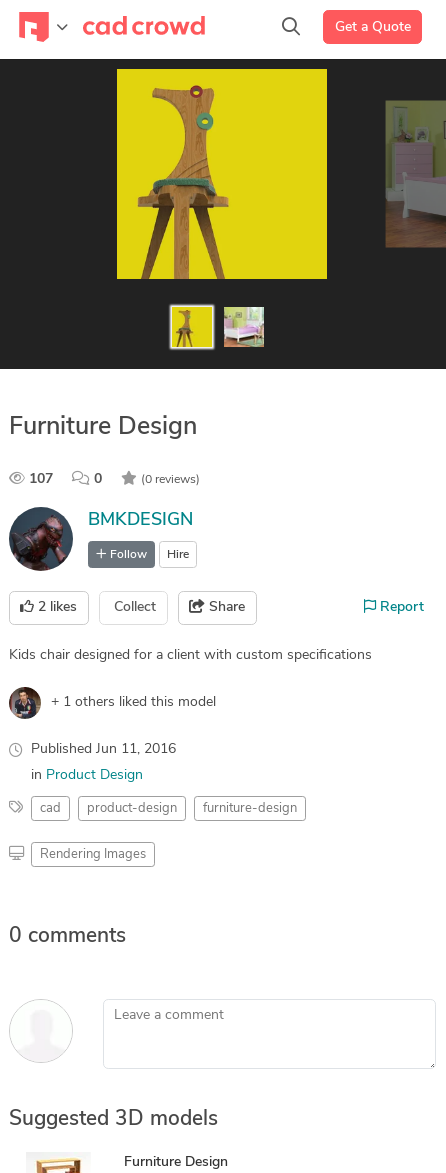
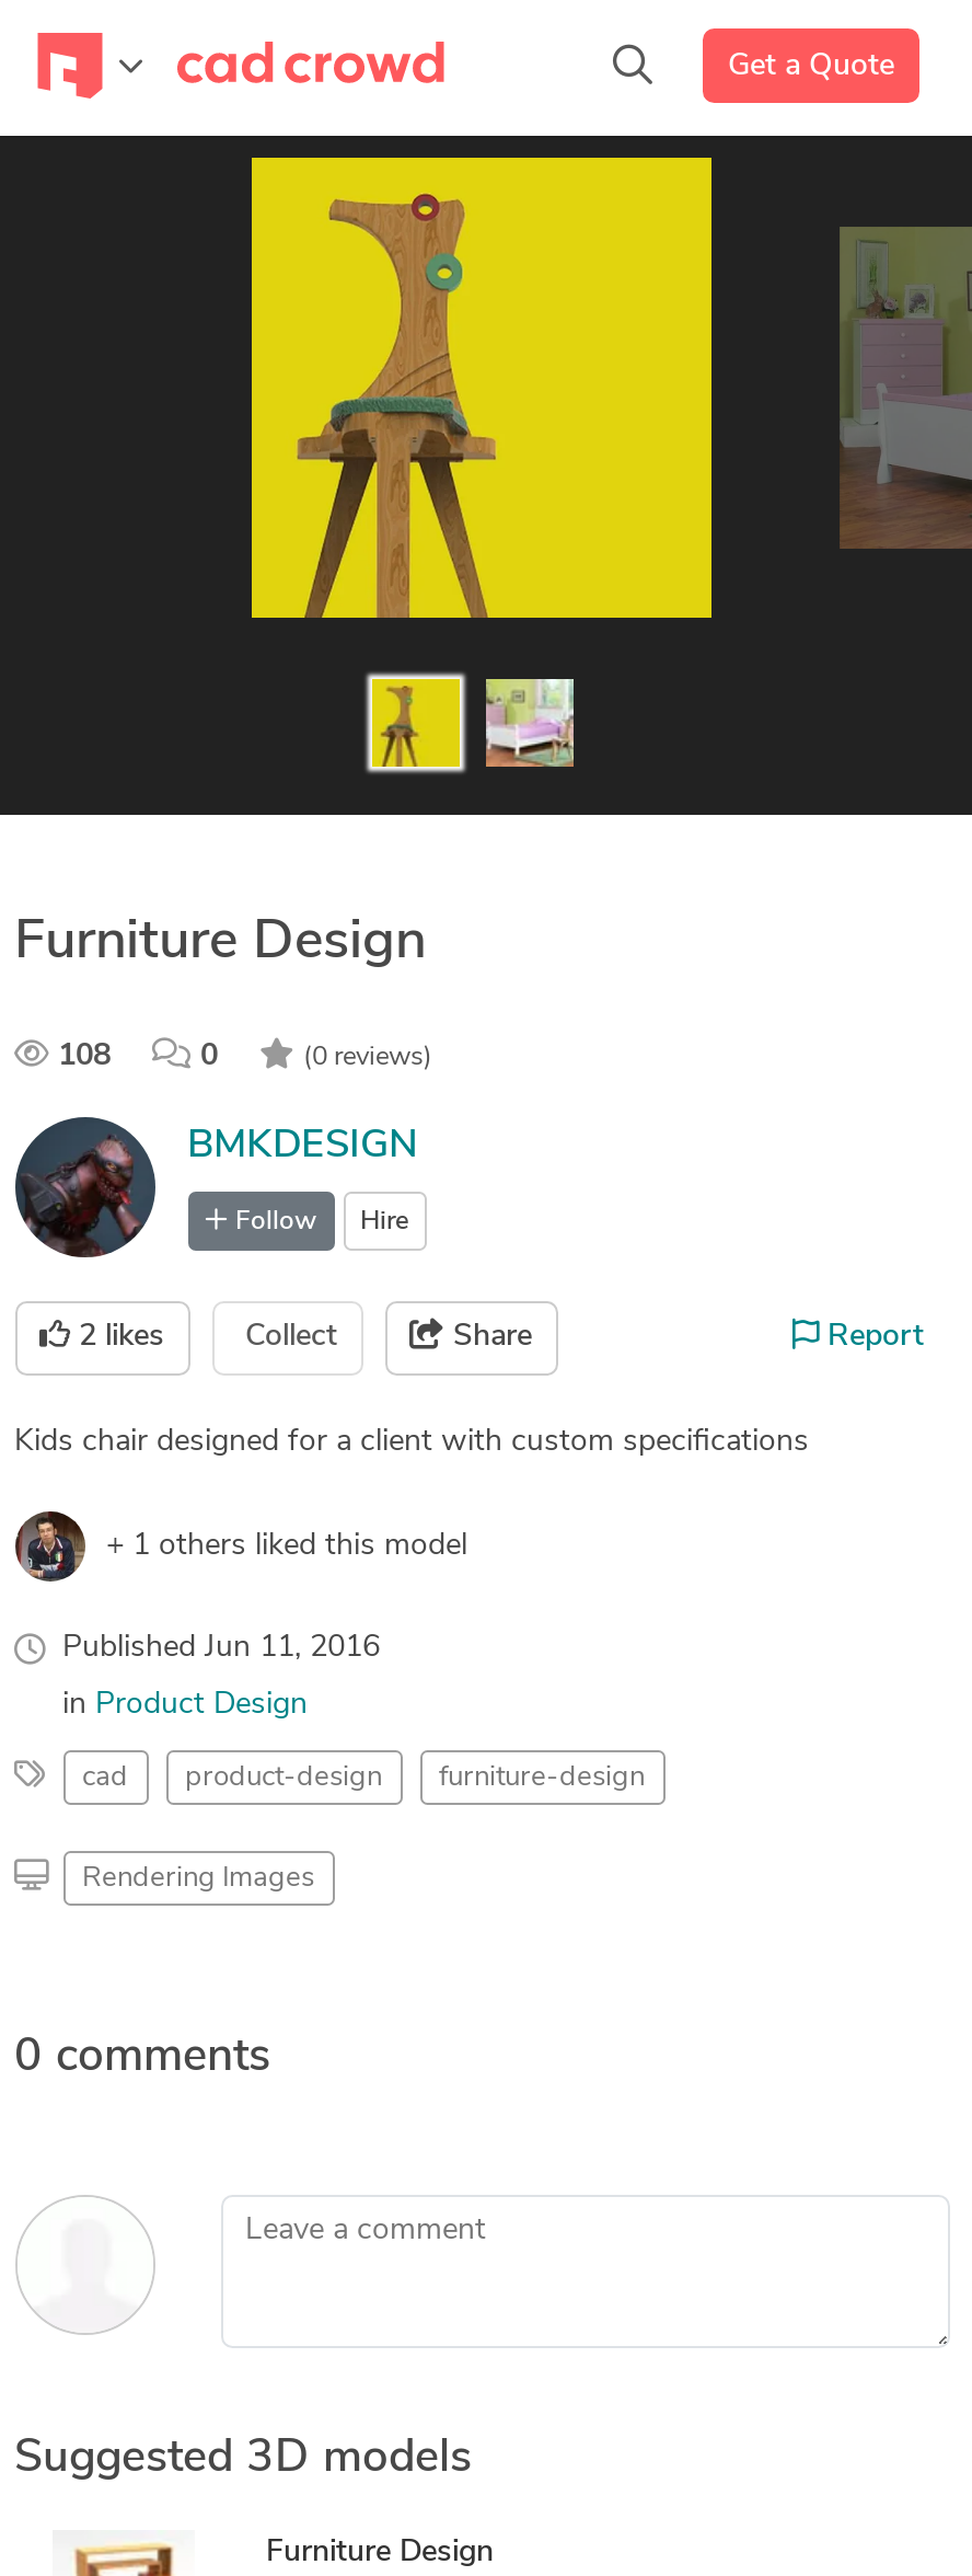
[28,472,52,487] 107 -> [58,1040,111,1073] 108

